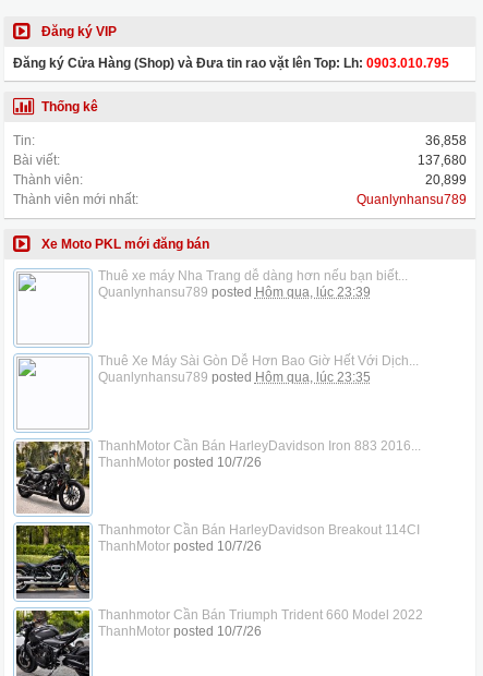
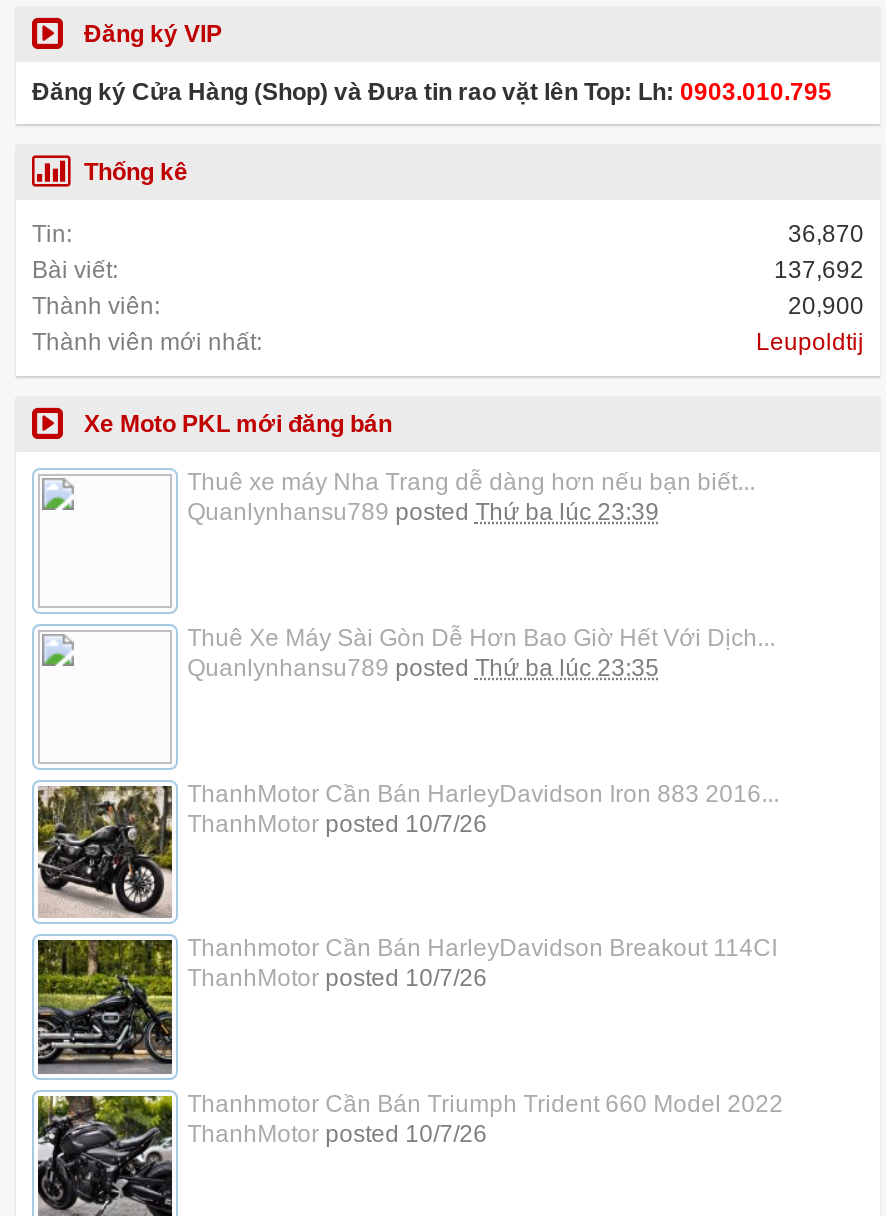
[425,133,467,149] 36,858 -> [788,221,864,249] 36,870
[418,153,467,168] 137,680 -> [774,257,864,285] 137,692
[425,173,467,188] 20,899 -> [788,293,864,321] 20,900
[357,192,467,207] Quanlynhansu789 -> [756,329,864,357] Leupoldtij
[98,285,370,300] Quanlynhansu789 posted Hôm qua, lúc 23:39 -> [187,499,659,527] Quanlynhansu789 posted Thứ ba lúc 23:39
[98,370,370,385] Quanlynhansu789 posted Hôm qua, lúc 23:35 -> [187,654,659,682] Quanlynhansu789 posted Thứ ba lúc 23:35

